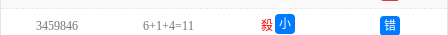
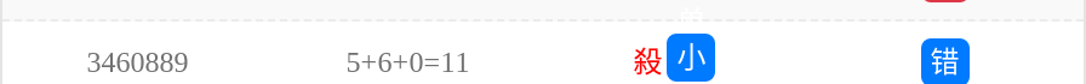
[36,19,78,33] 3459846 -> [87,46,189,79] 3460889
[143,19,194,33] 6+1+4=11 -> [346,46,470,79] 5+6+0=11

